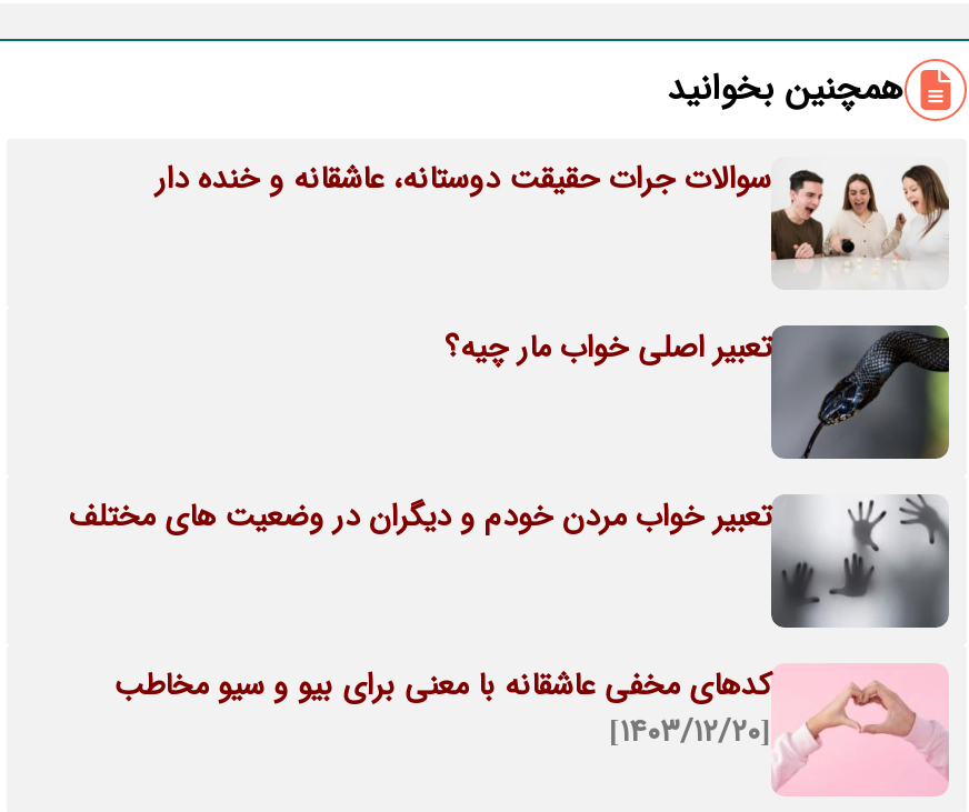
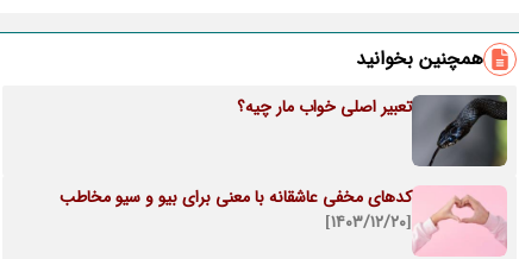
[156,154,949,290] [image] | سوالات جرات حقیقت دوستانه، عاشقانه و خنده دار -> none
[69,492,951,628] [image] | تعبیر خواب مردن خودم و دیگران در وضعیت های مختلف -> none

